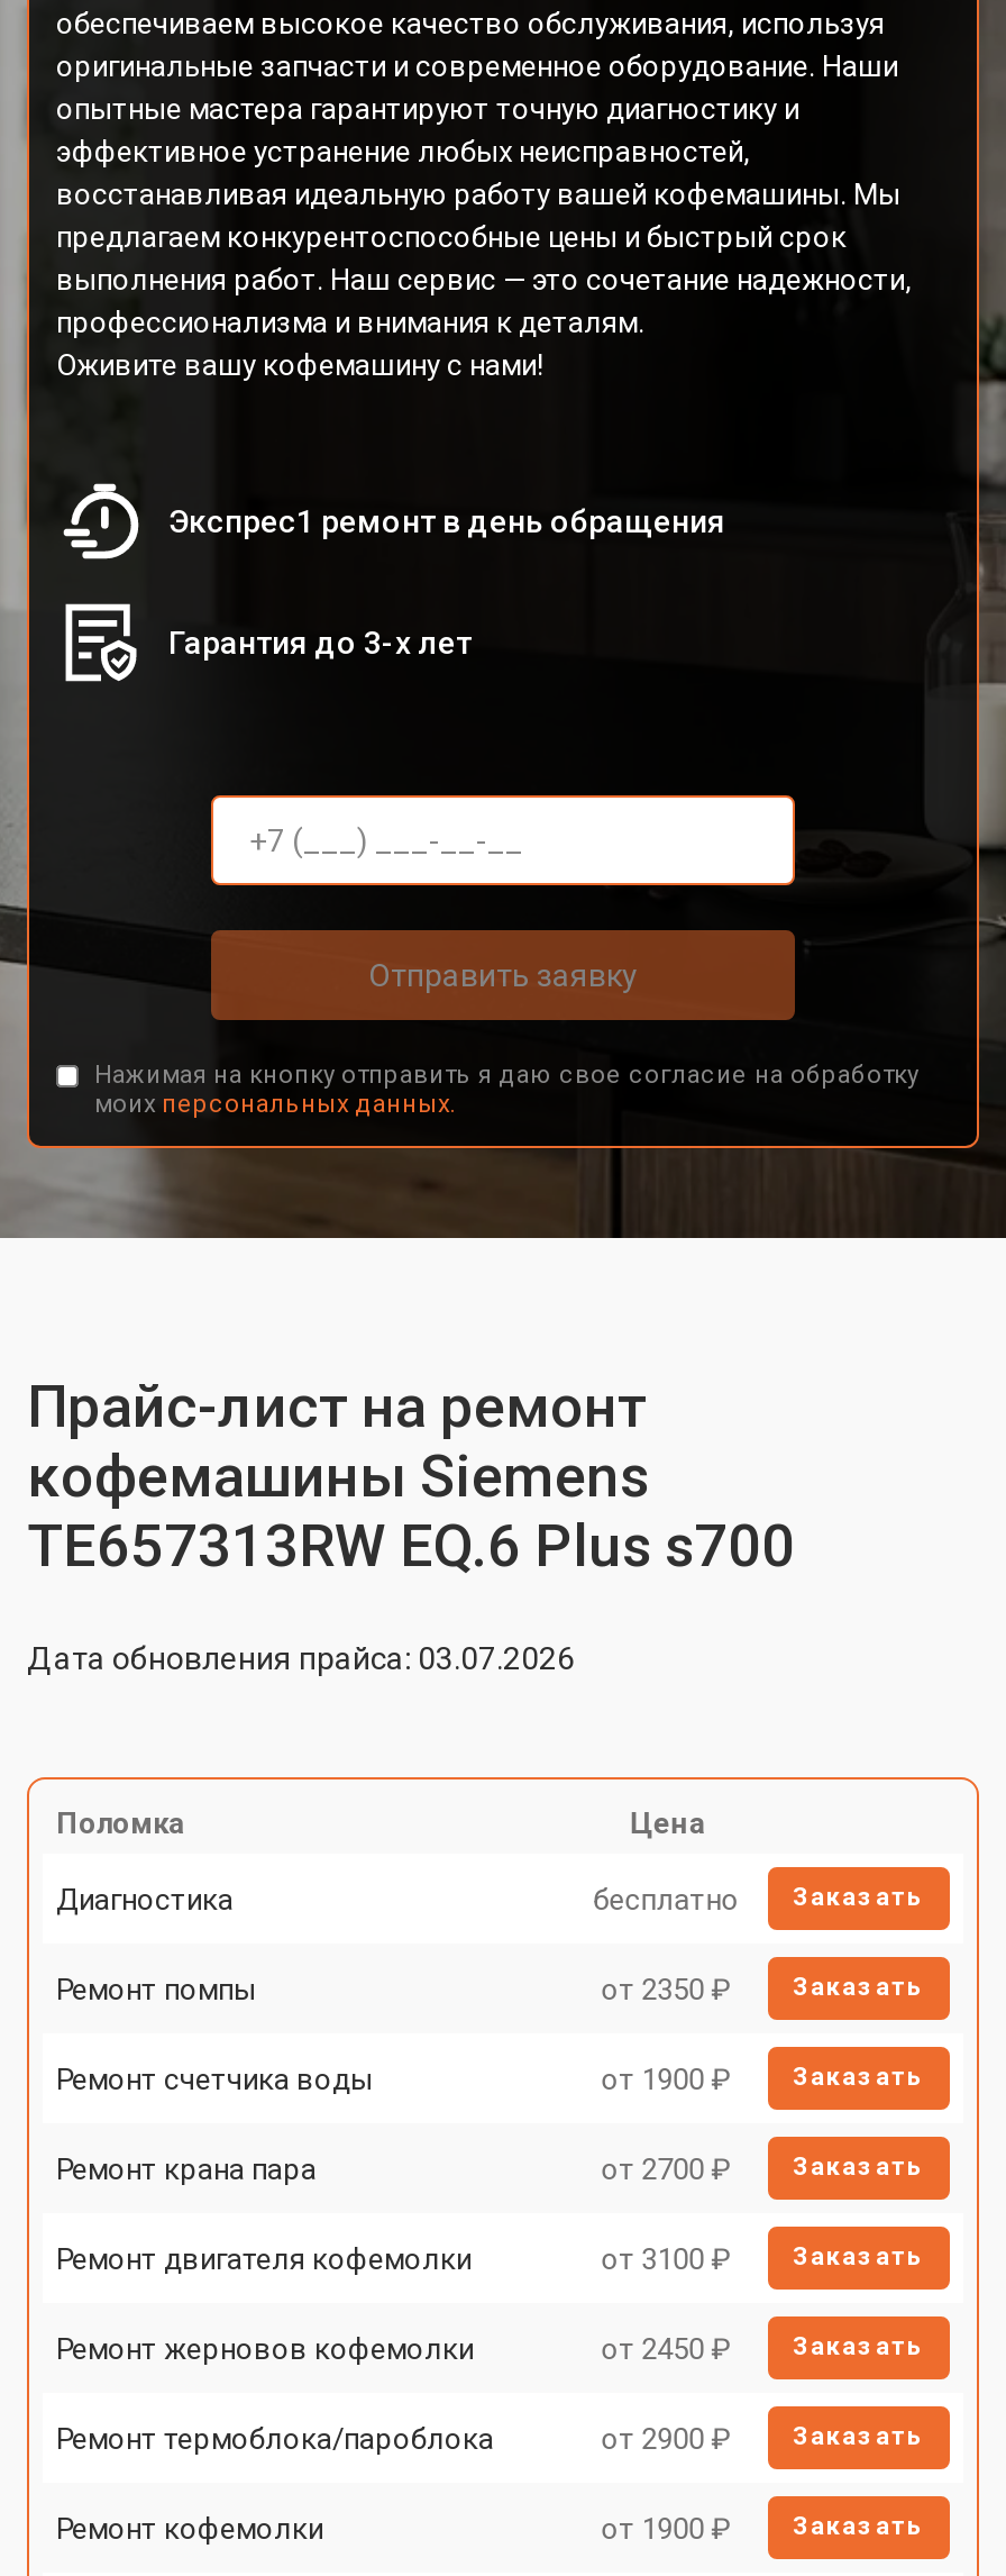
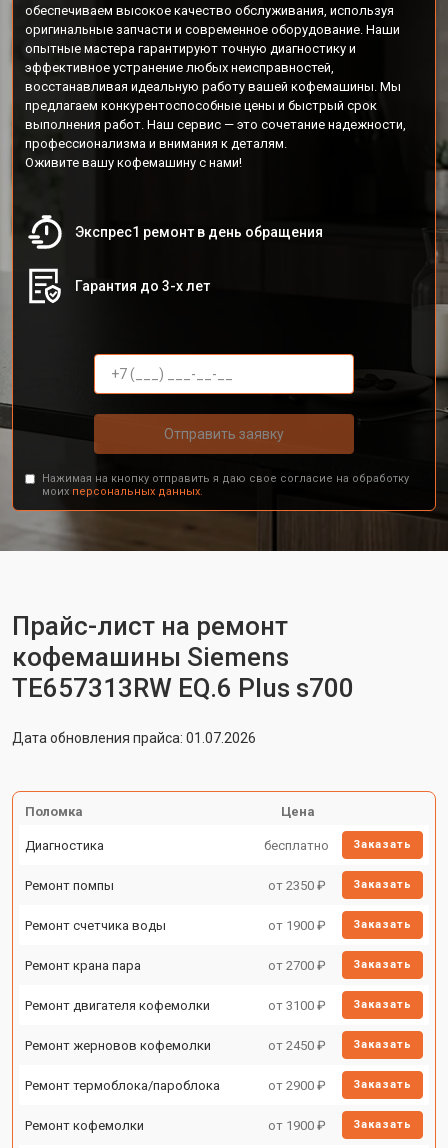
[27,1640,575,1676] Дата обновления прайса: 03.07.2026 -> [12,730,256,746] Дата обновления прайса: 01.07.2026

